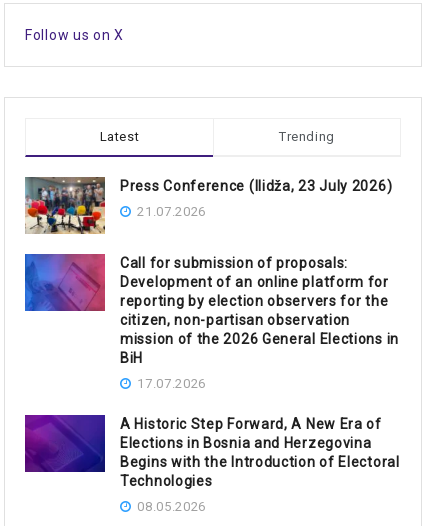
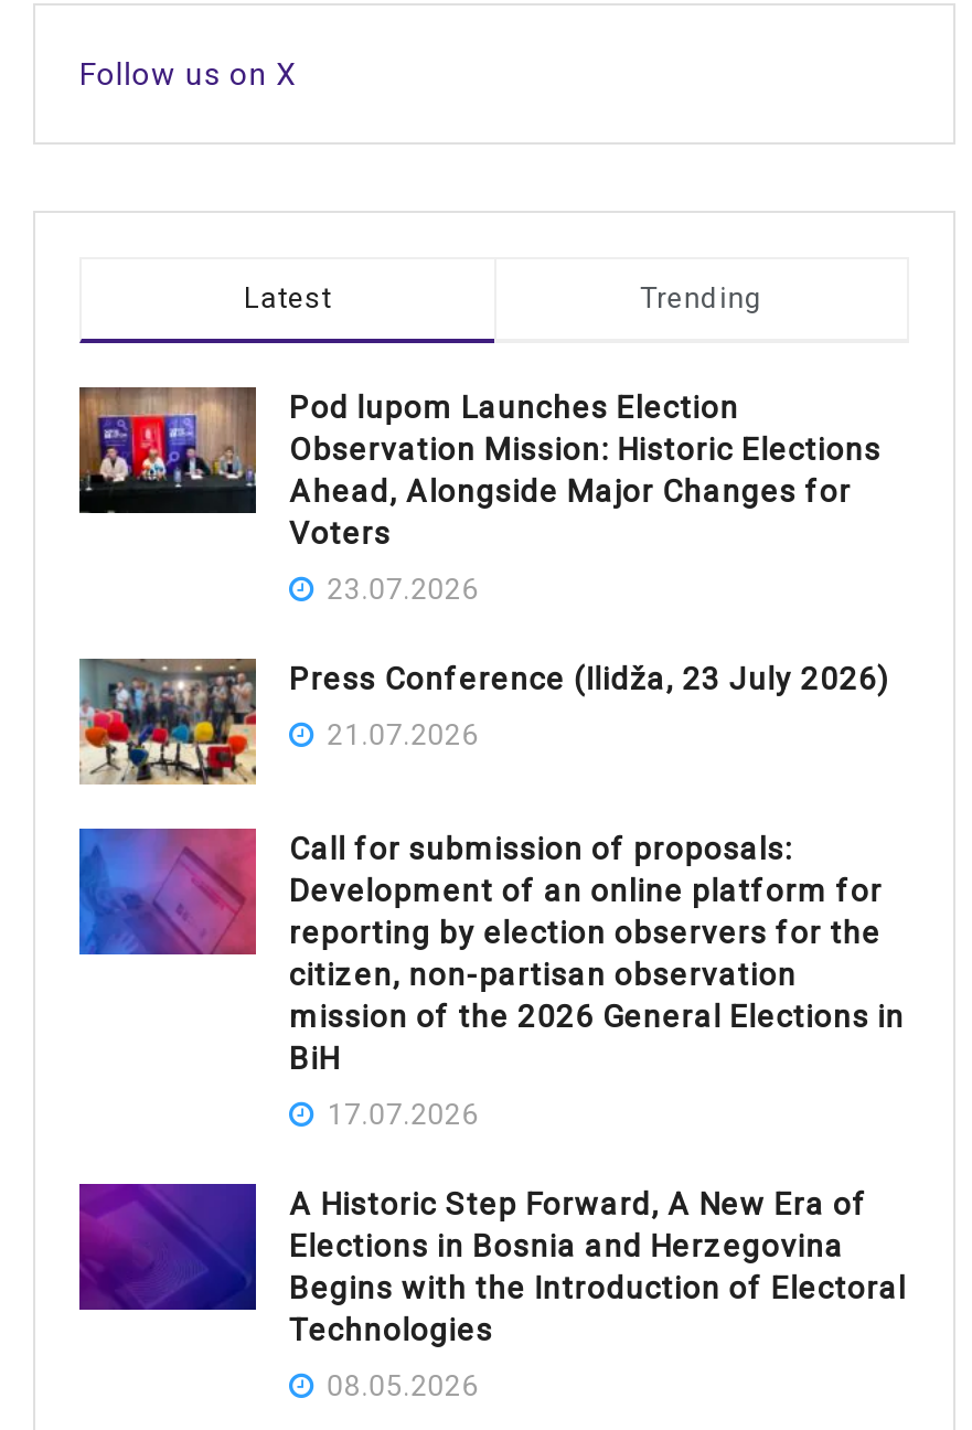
none -> [77,387,881,605] [image] | Pod lupom Launches Election | Observation Mission: Historic Elections | Ahead, Alongside Major Changes for | Voters | 23.07.2026

